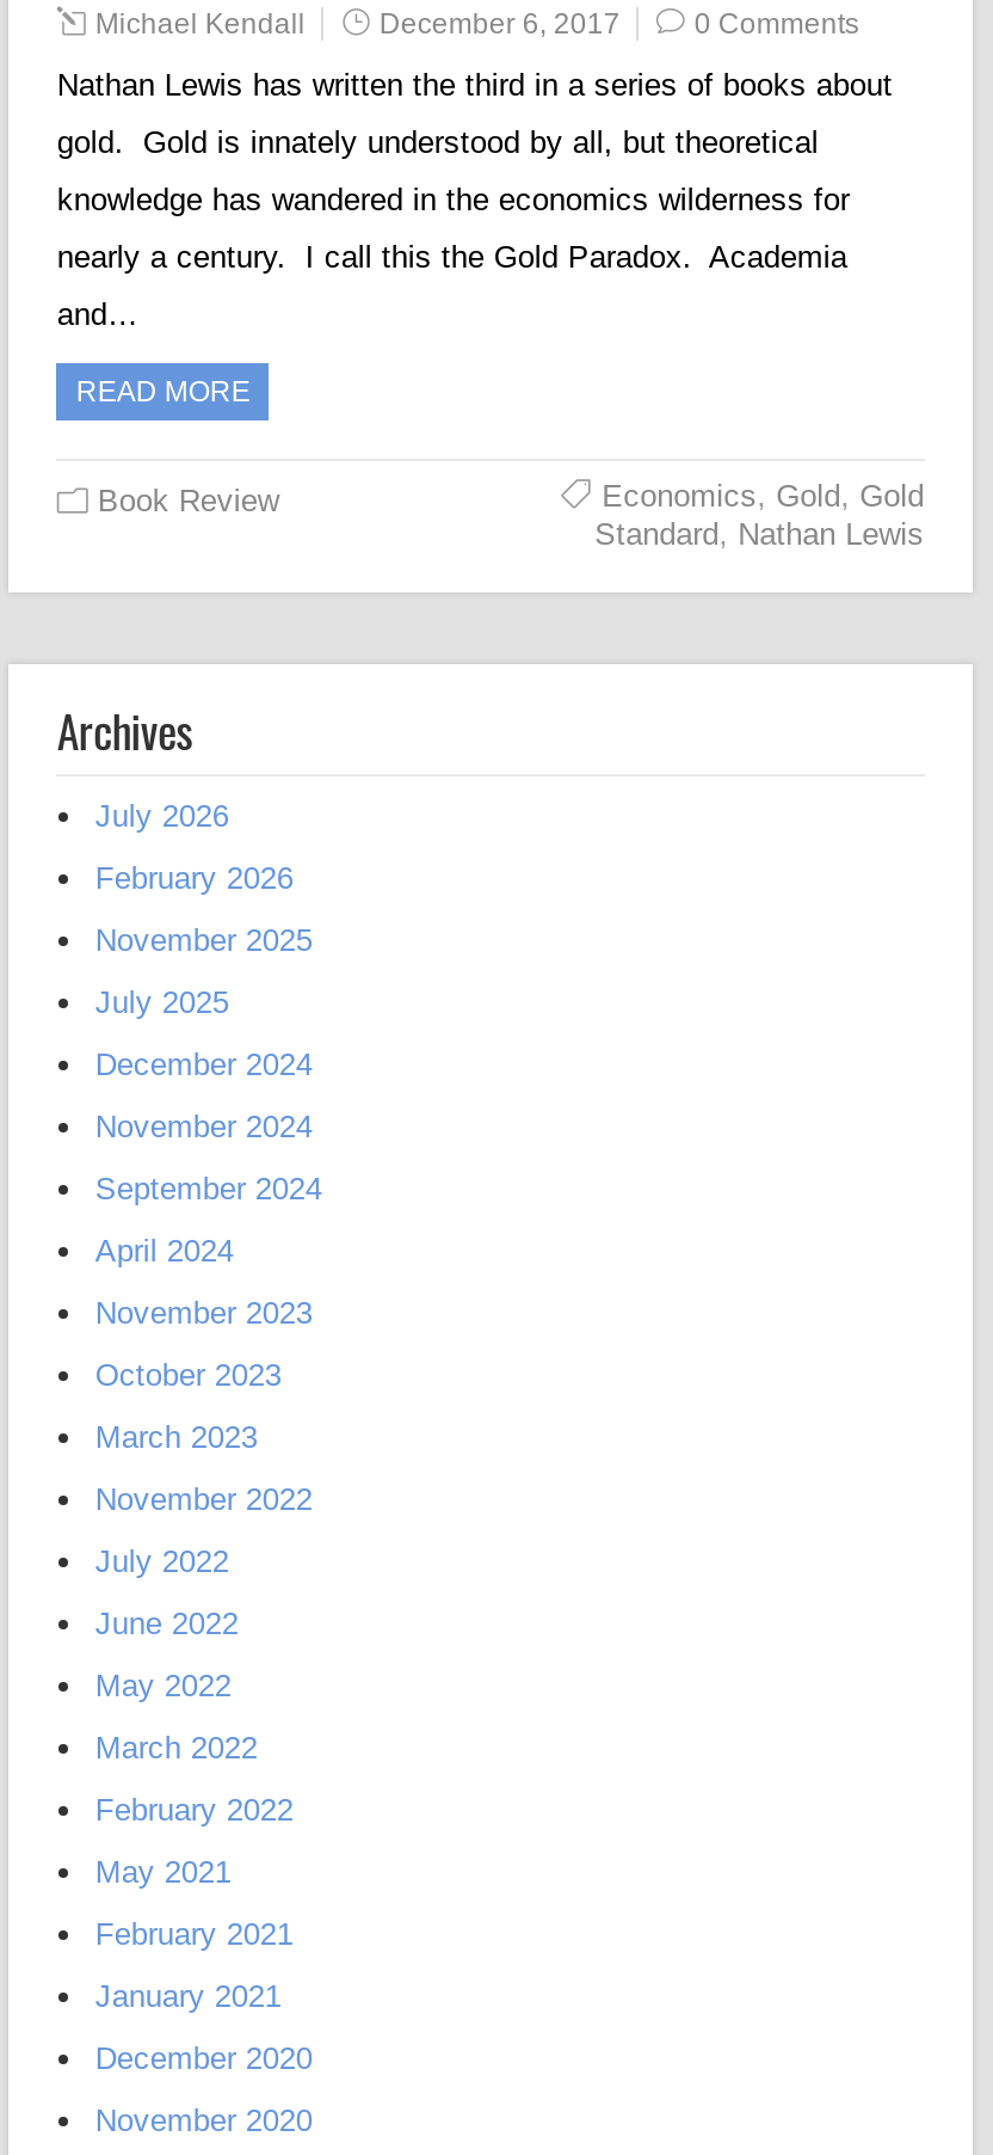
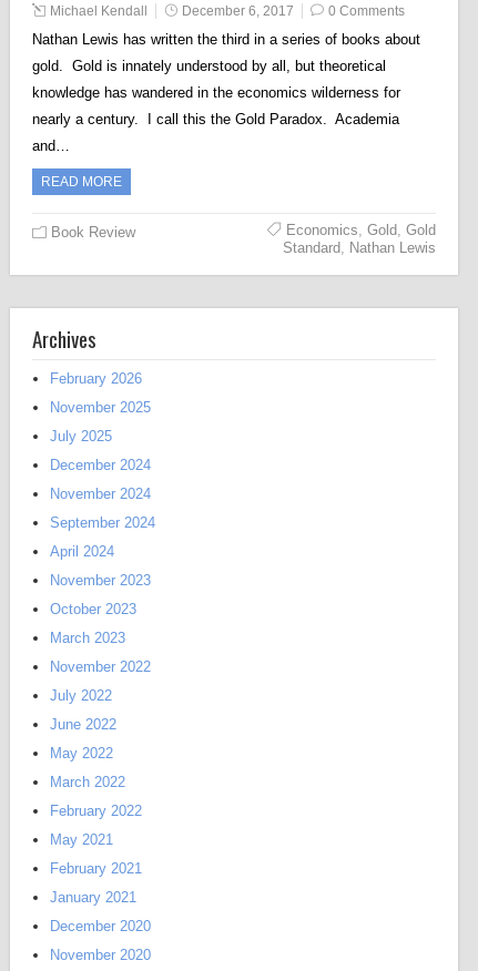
[95,798,229,834] July 2026 -> none

